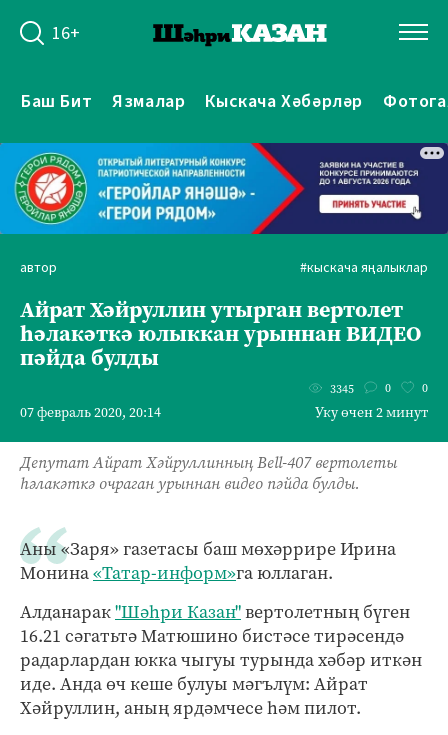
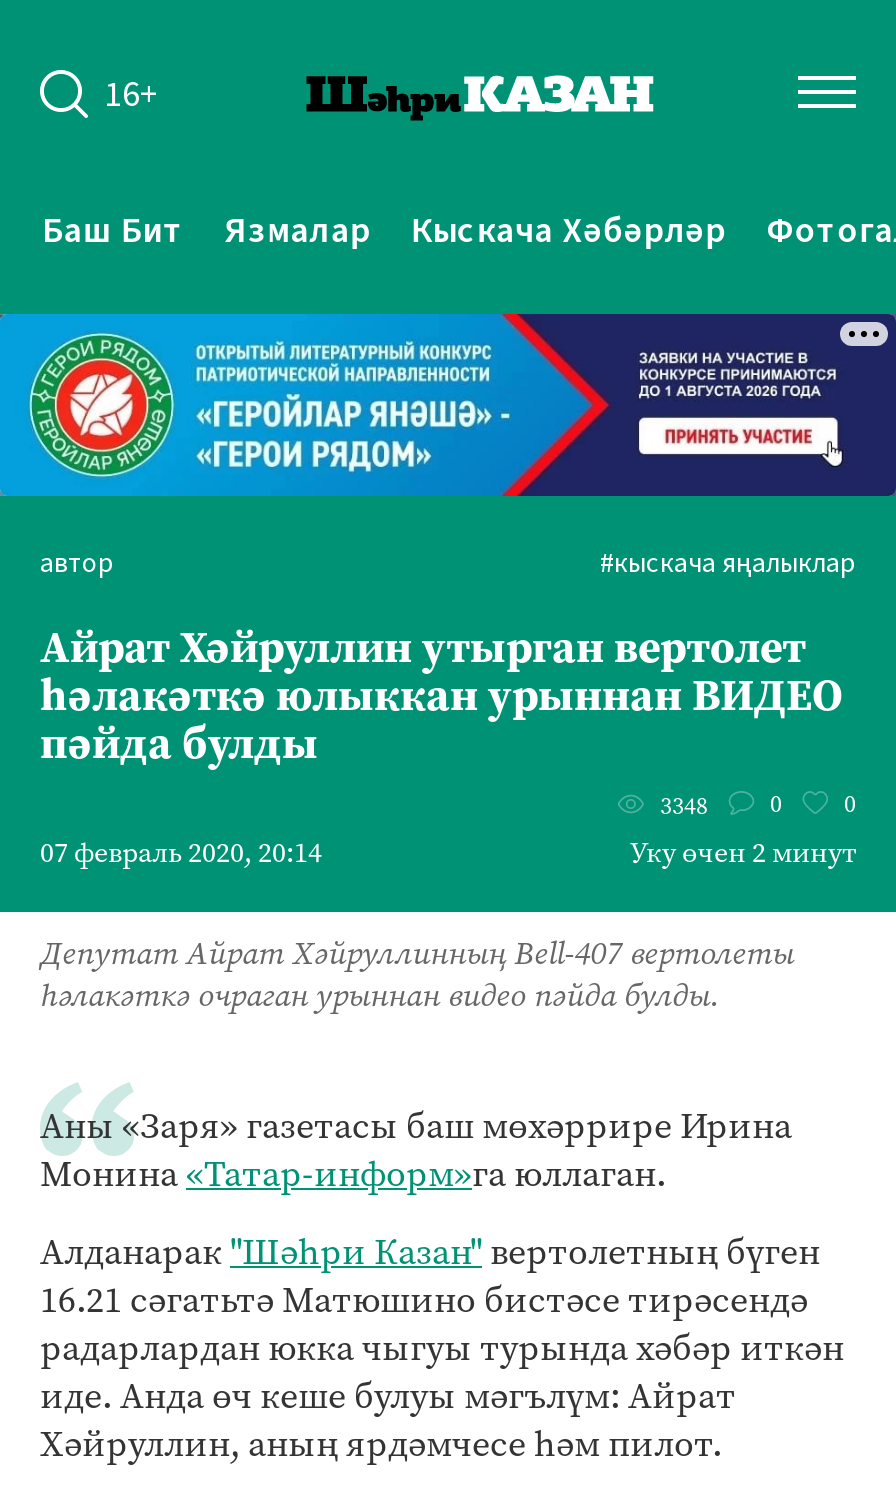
[330,380,428,397] 3345 0 0 -> [660,787,856,822] 3348 0 0

